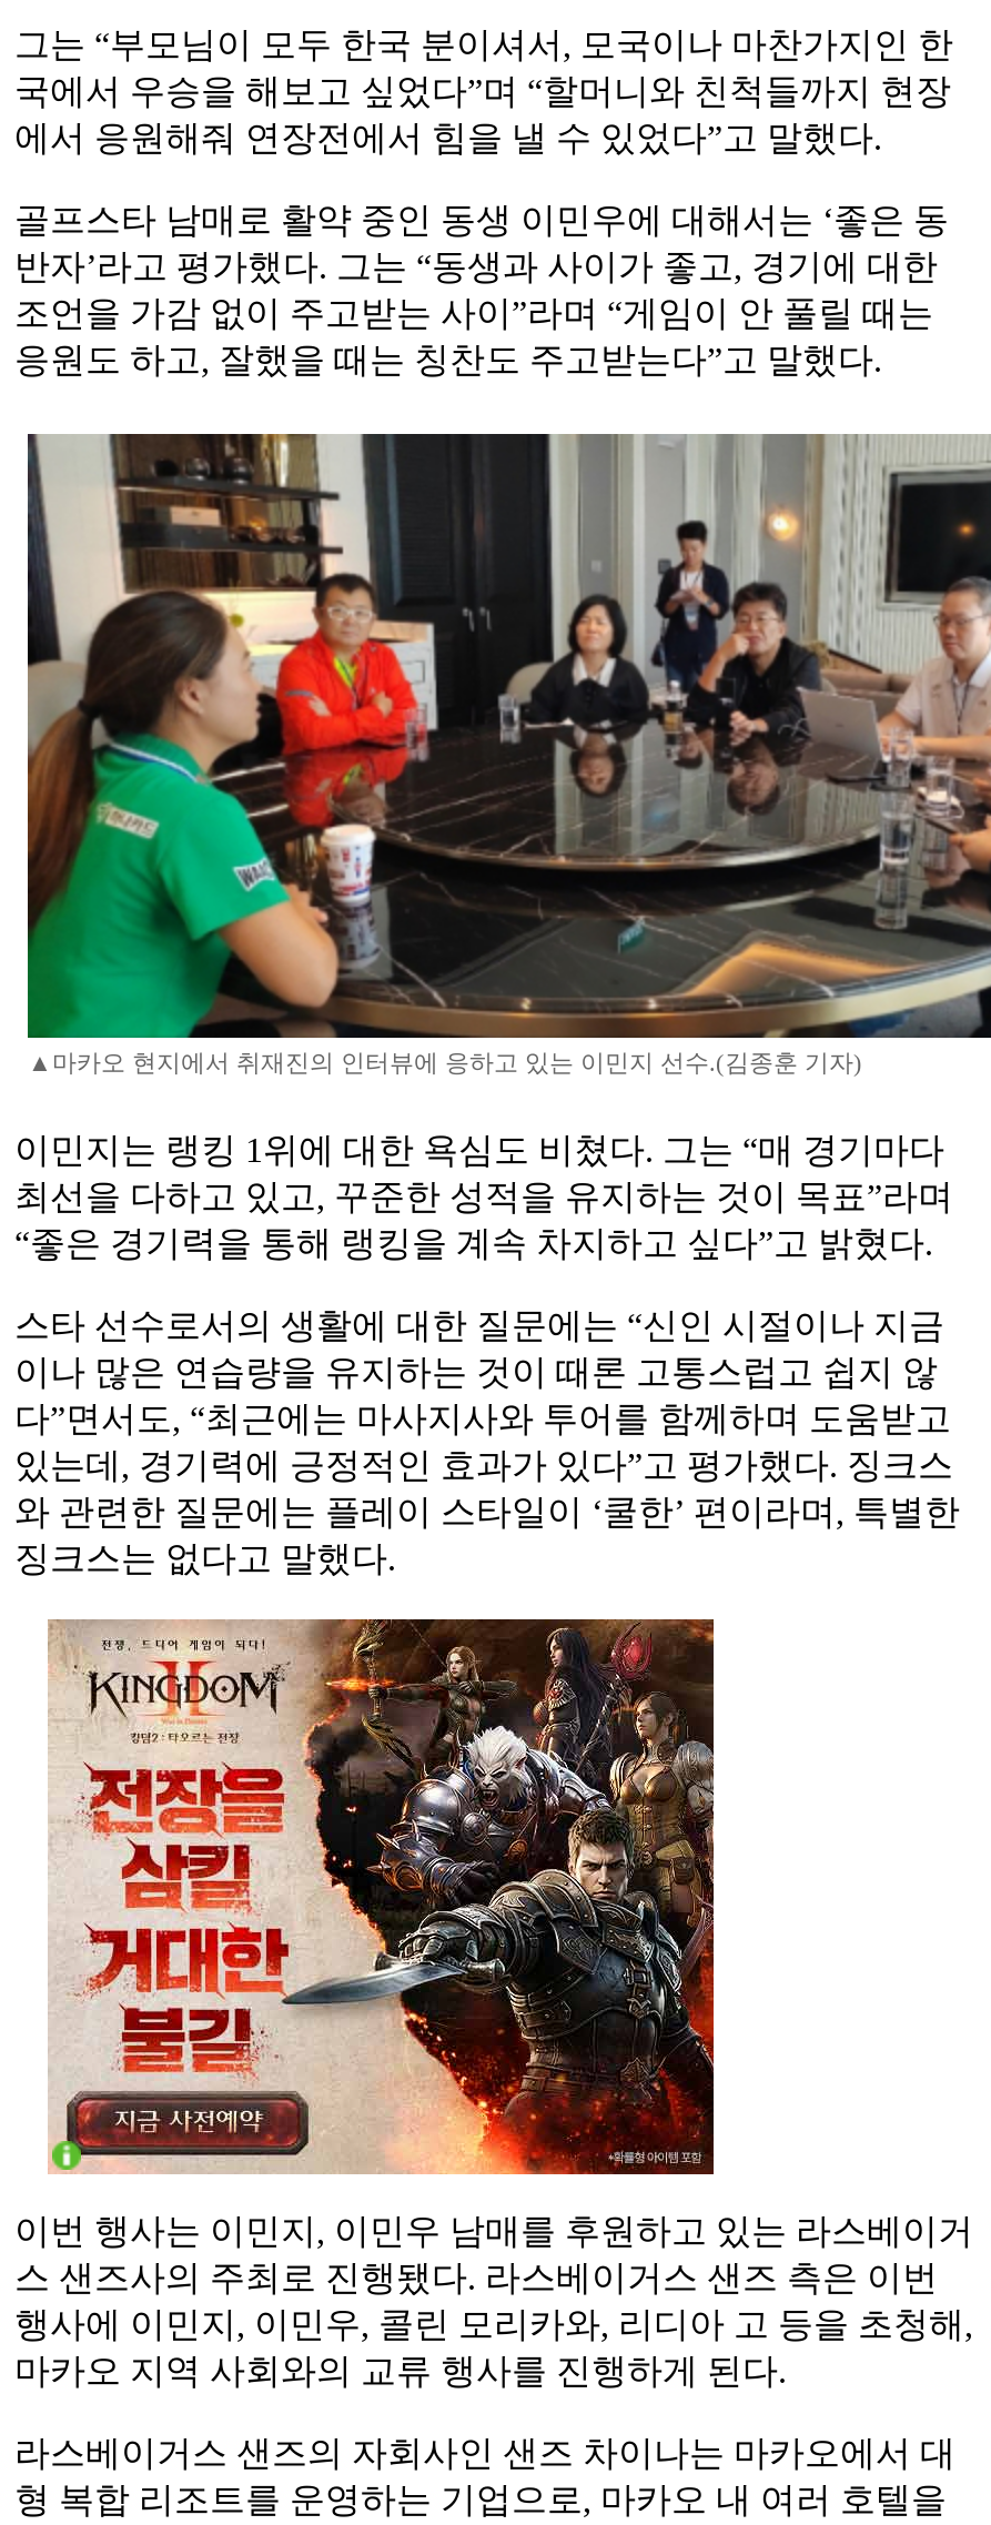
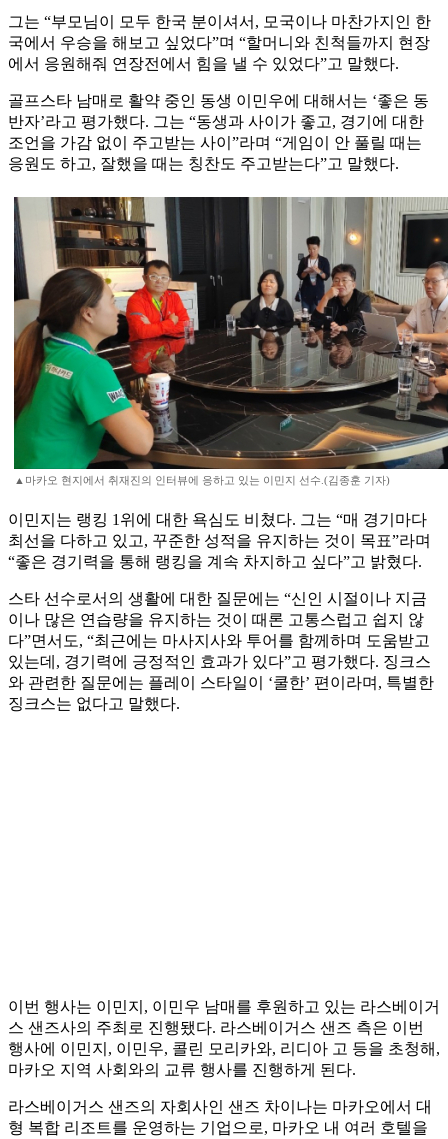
[45,1617,716,2176] [image] -> none

